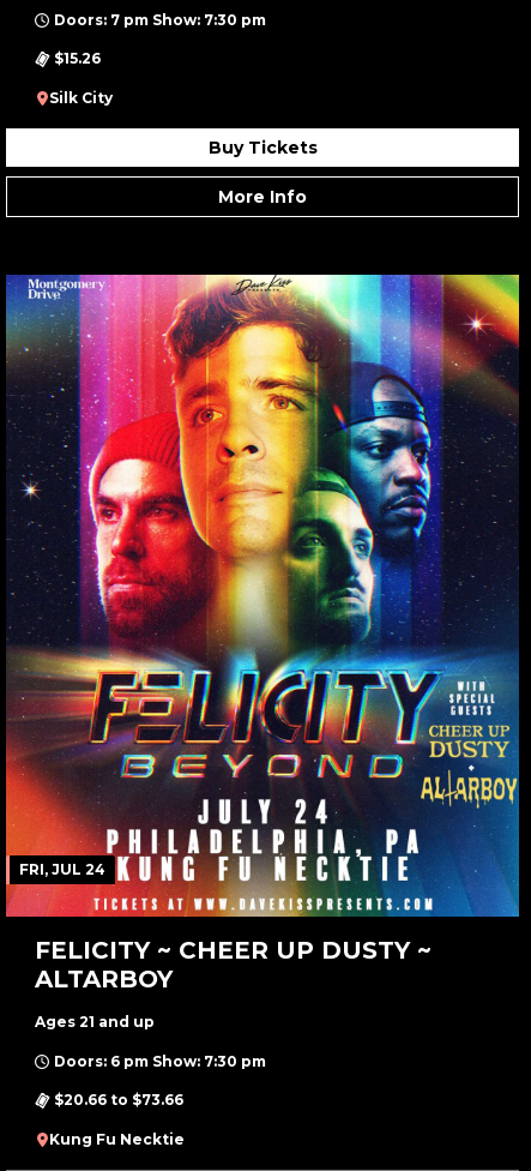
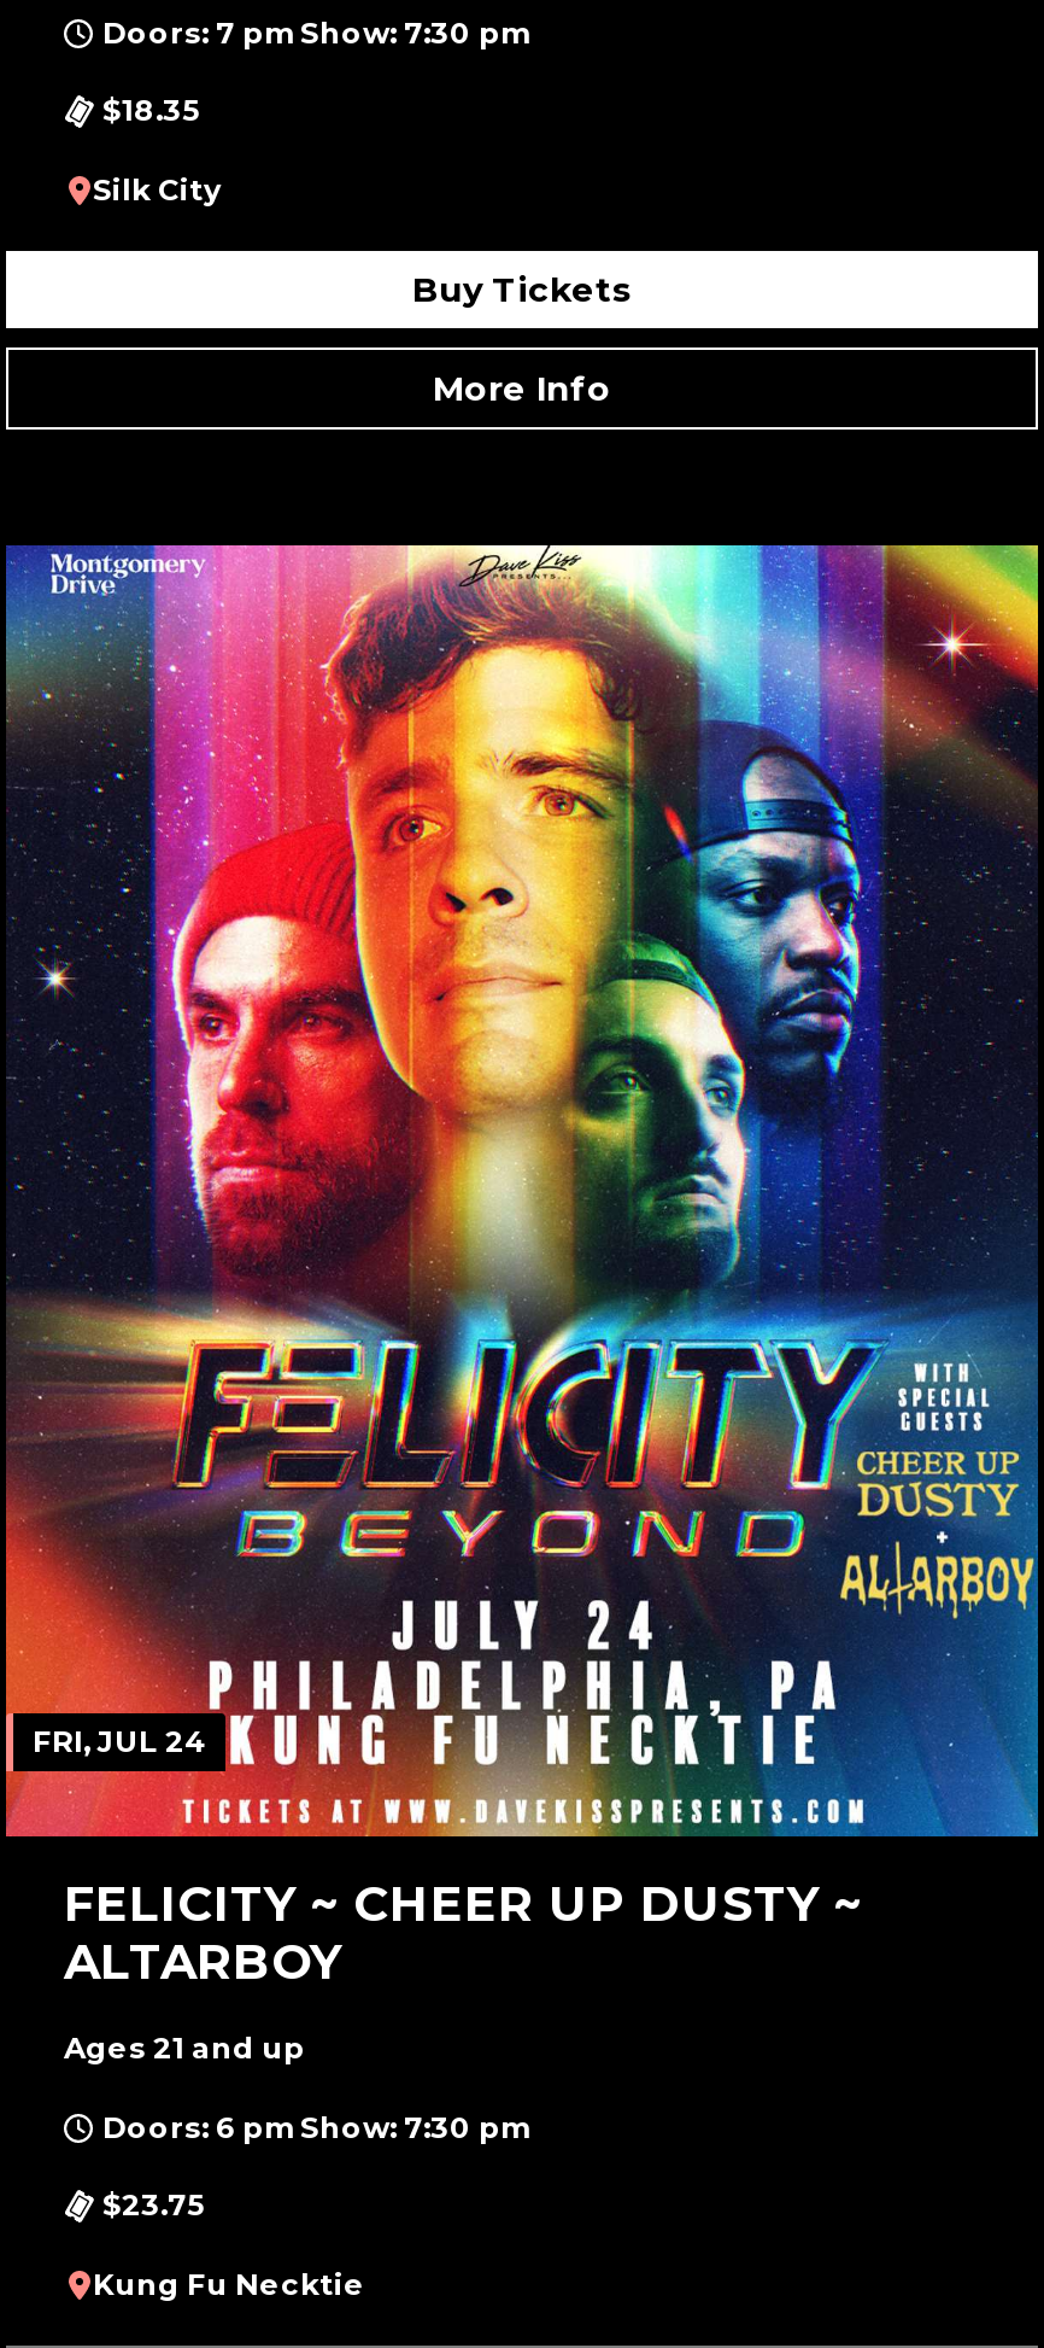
[54,49,101,67] $15.26 -> [102,92,199,128] $18.35
[54,1091,183,1109] $20.66 to $73.66 -> [102,2187,204,2223] $23.75

